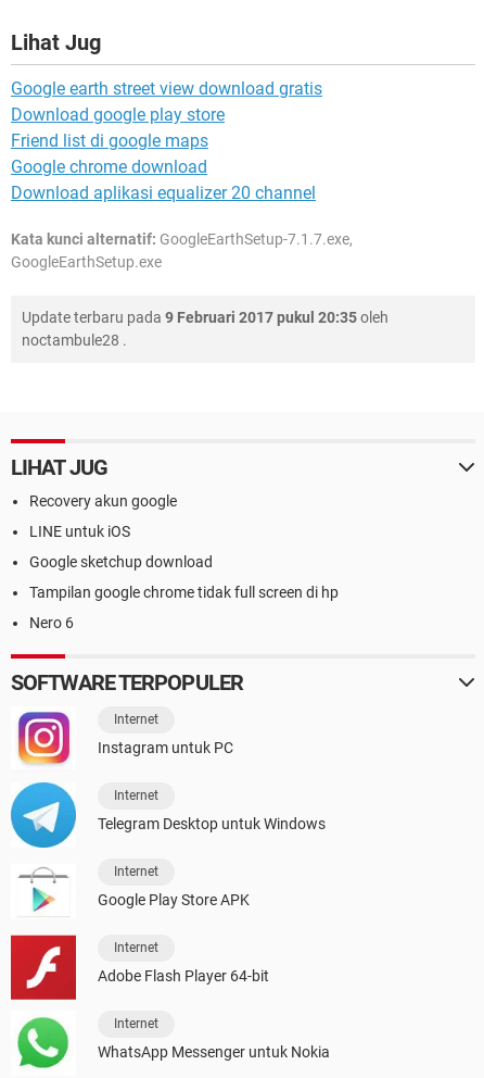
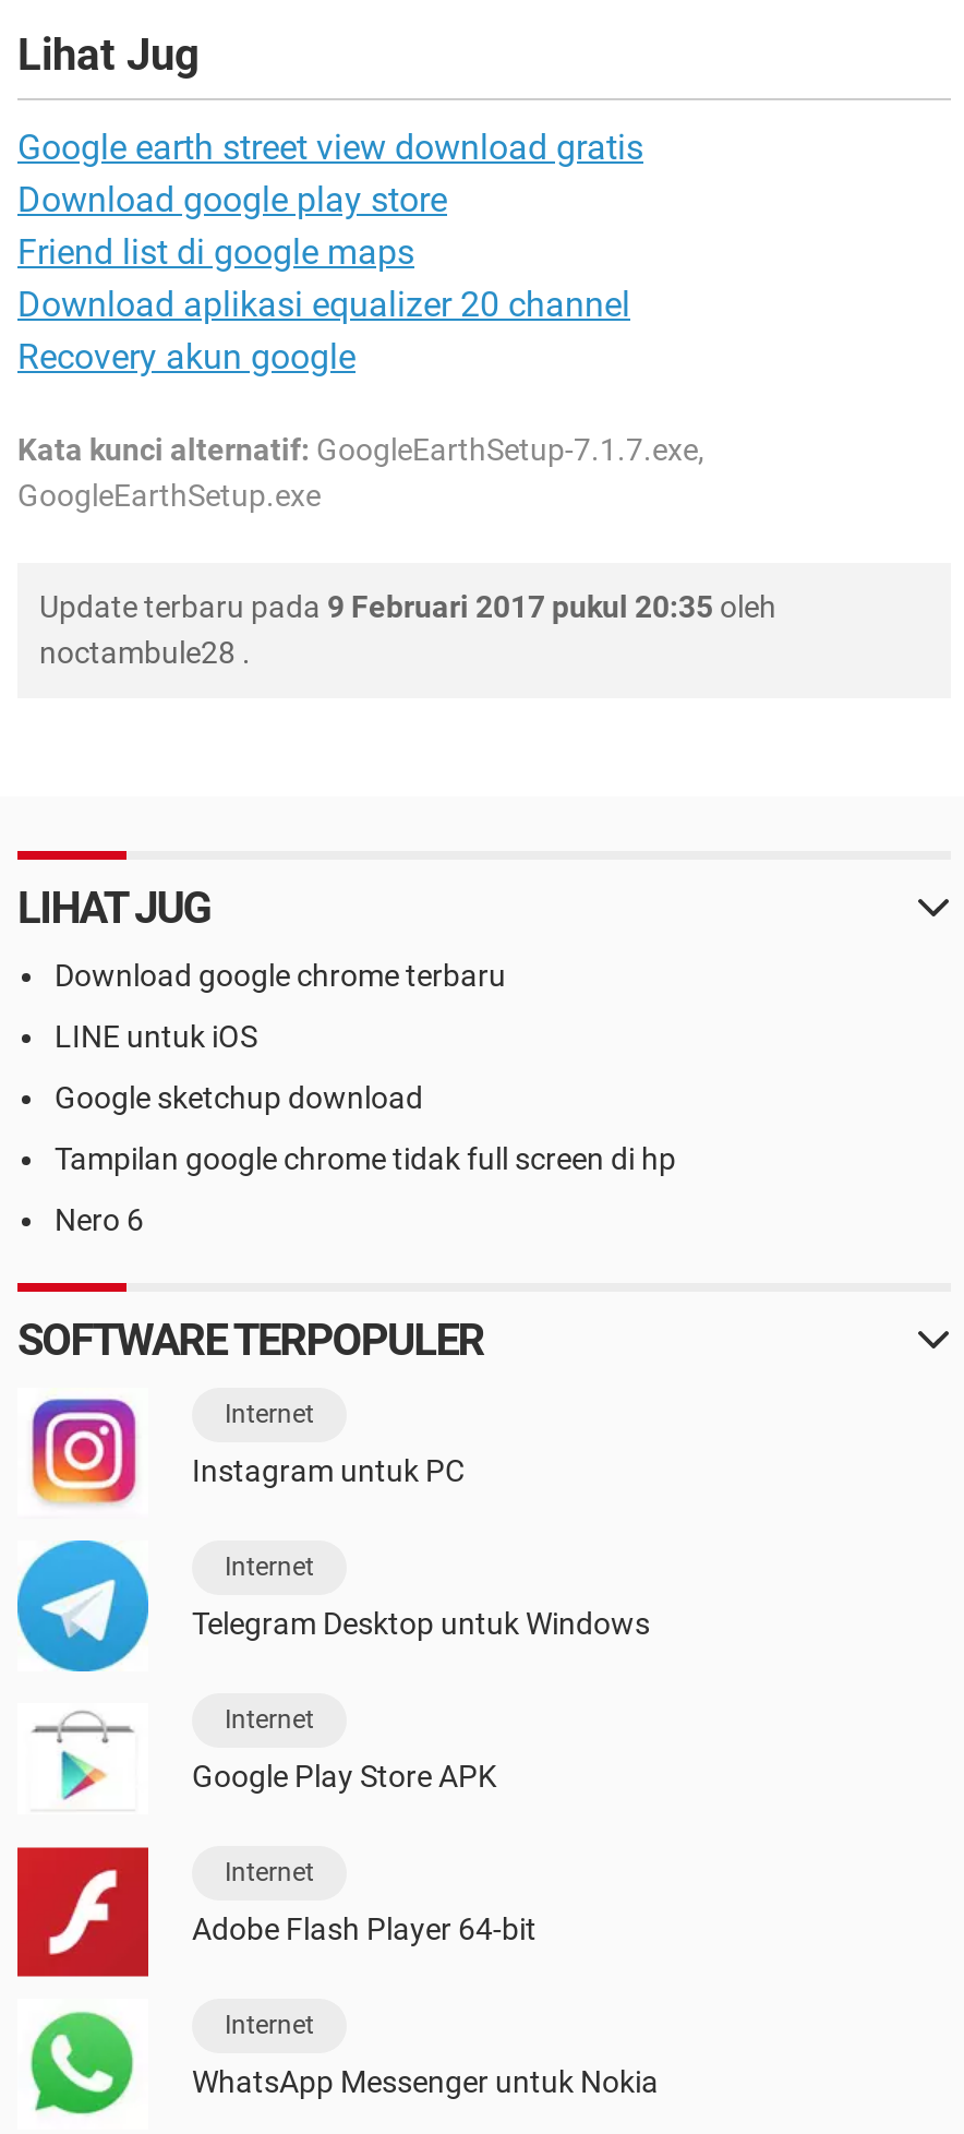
[11,157,207,177] Google chrome download -> none
moved [11,183,316,204] -> [17,284,630,326]: Download aplikasi equalizer 20 channel
none -> [55,959,506,993] Download google chrome terbaru
moved [29,493,177,510] -> [17,337,356,378]: Recovery akun google

